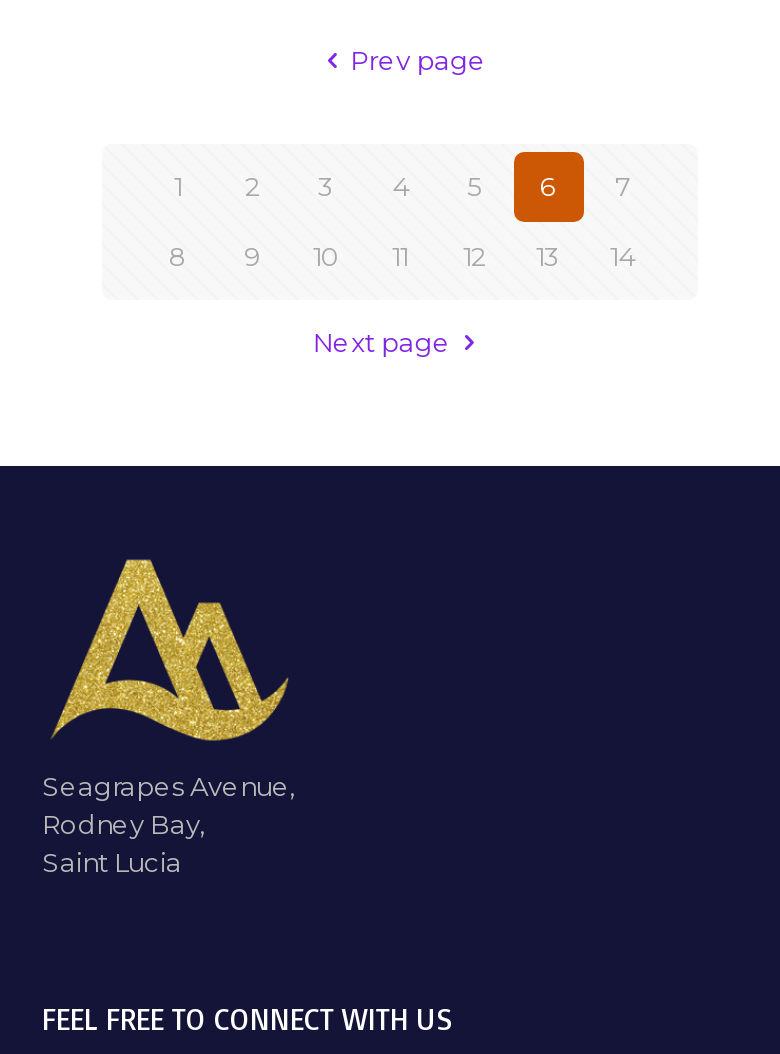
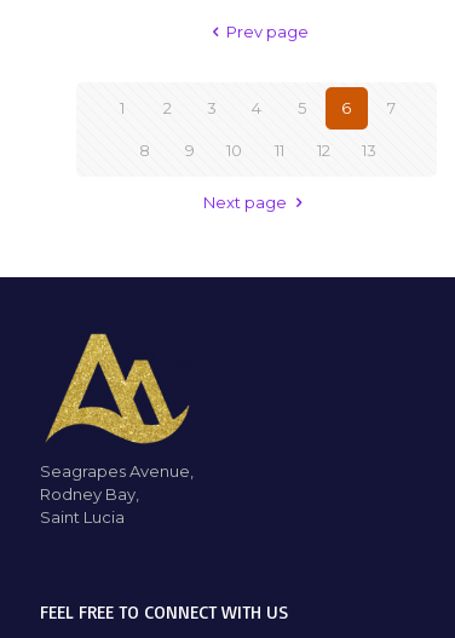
[610,240,634,272] 14 -> none

